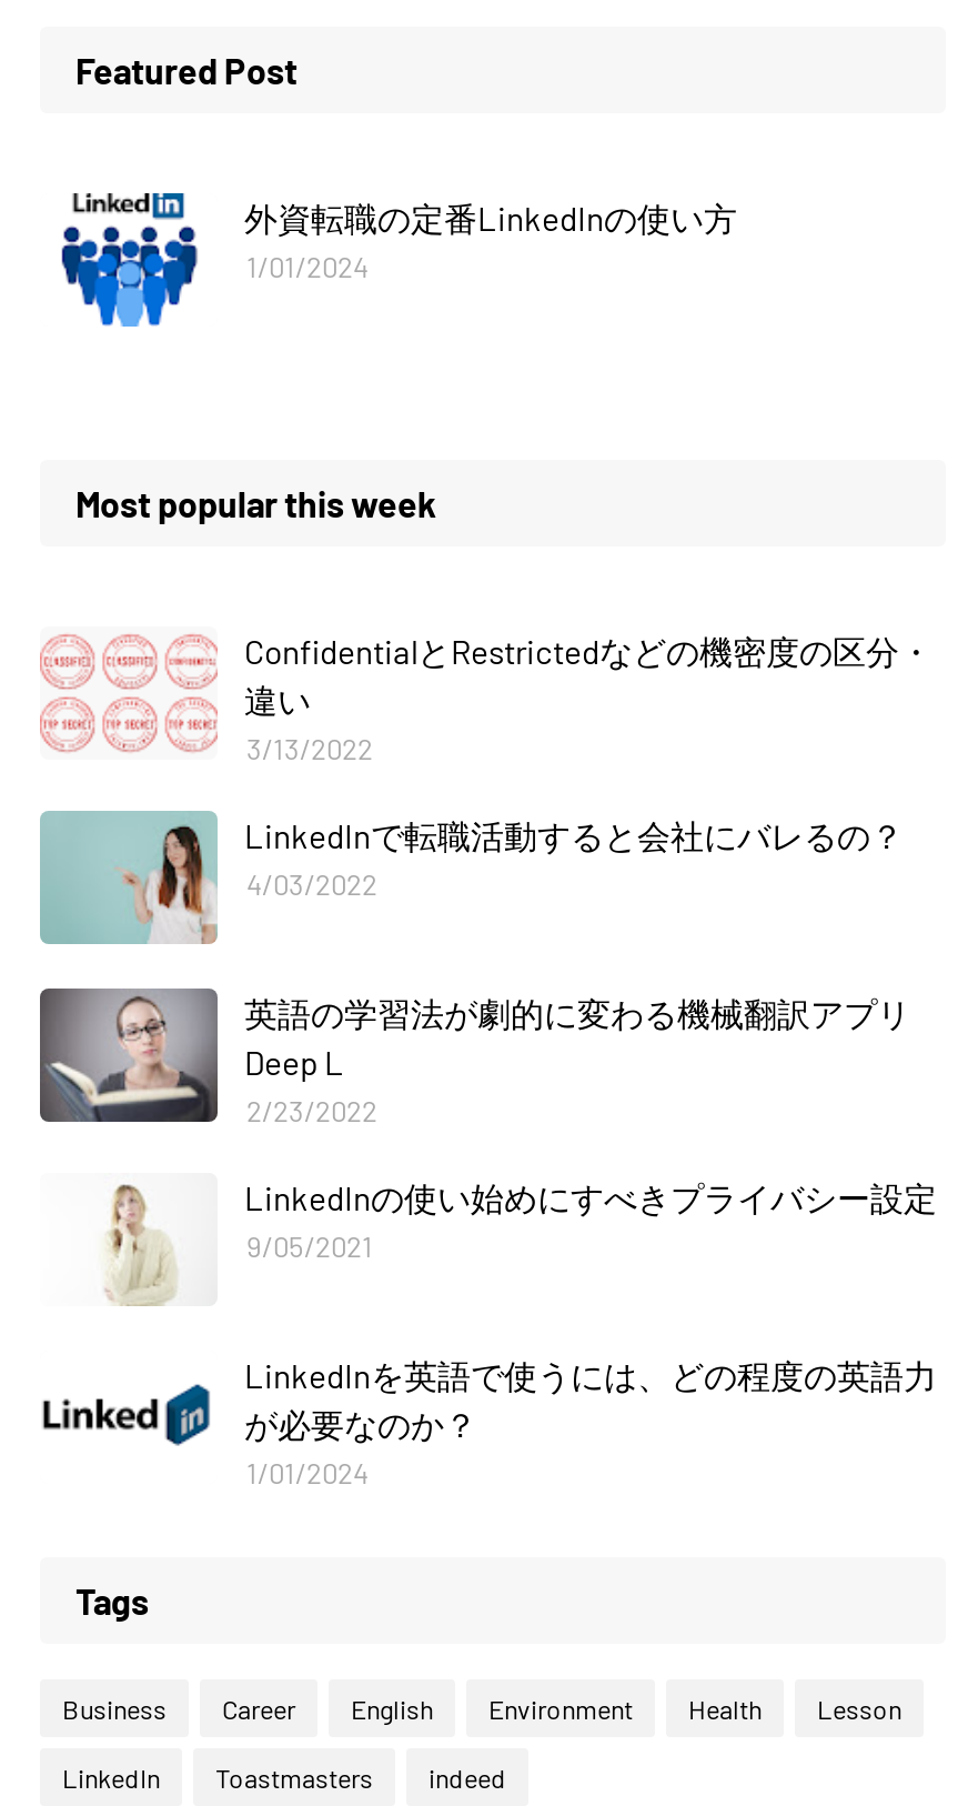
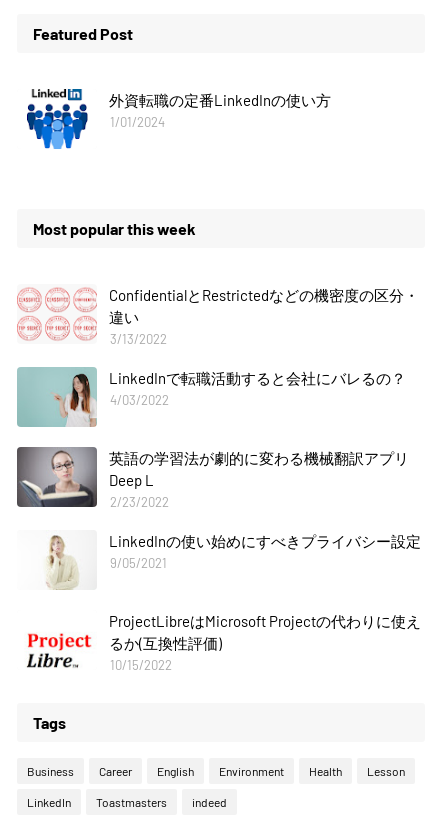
[40,1355,937,1491] [image] | LinkedInを英語で使うには、どの程度の英語力 | が必要なのか？ | 1/01/2024 -> [18,612,421,673] [image] | ProjectLibreはMicrosoft Projectの代わりに使え | るか(互換性評価) | 10/15/2022

